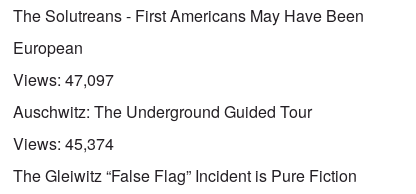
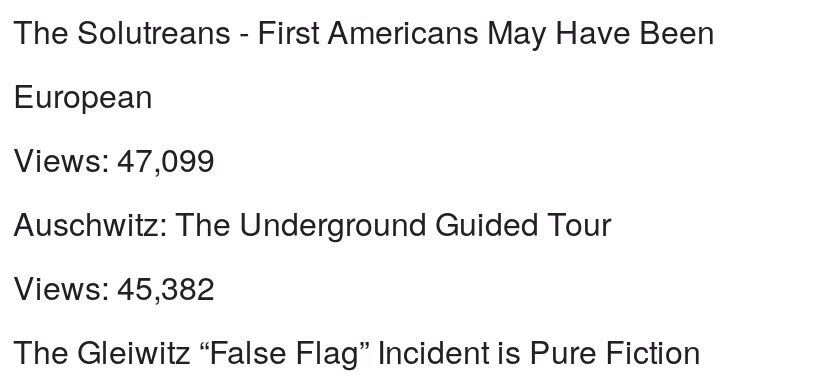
[13,68,114,91] Views: 47,097 -> [13,137,215,183] Views: 47,099
[13,132,114,155] Views: 45,374 -> [13,265,215,311] Views: 45,382

